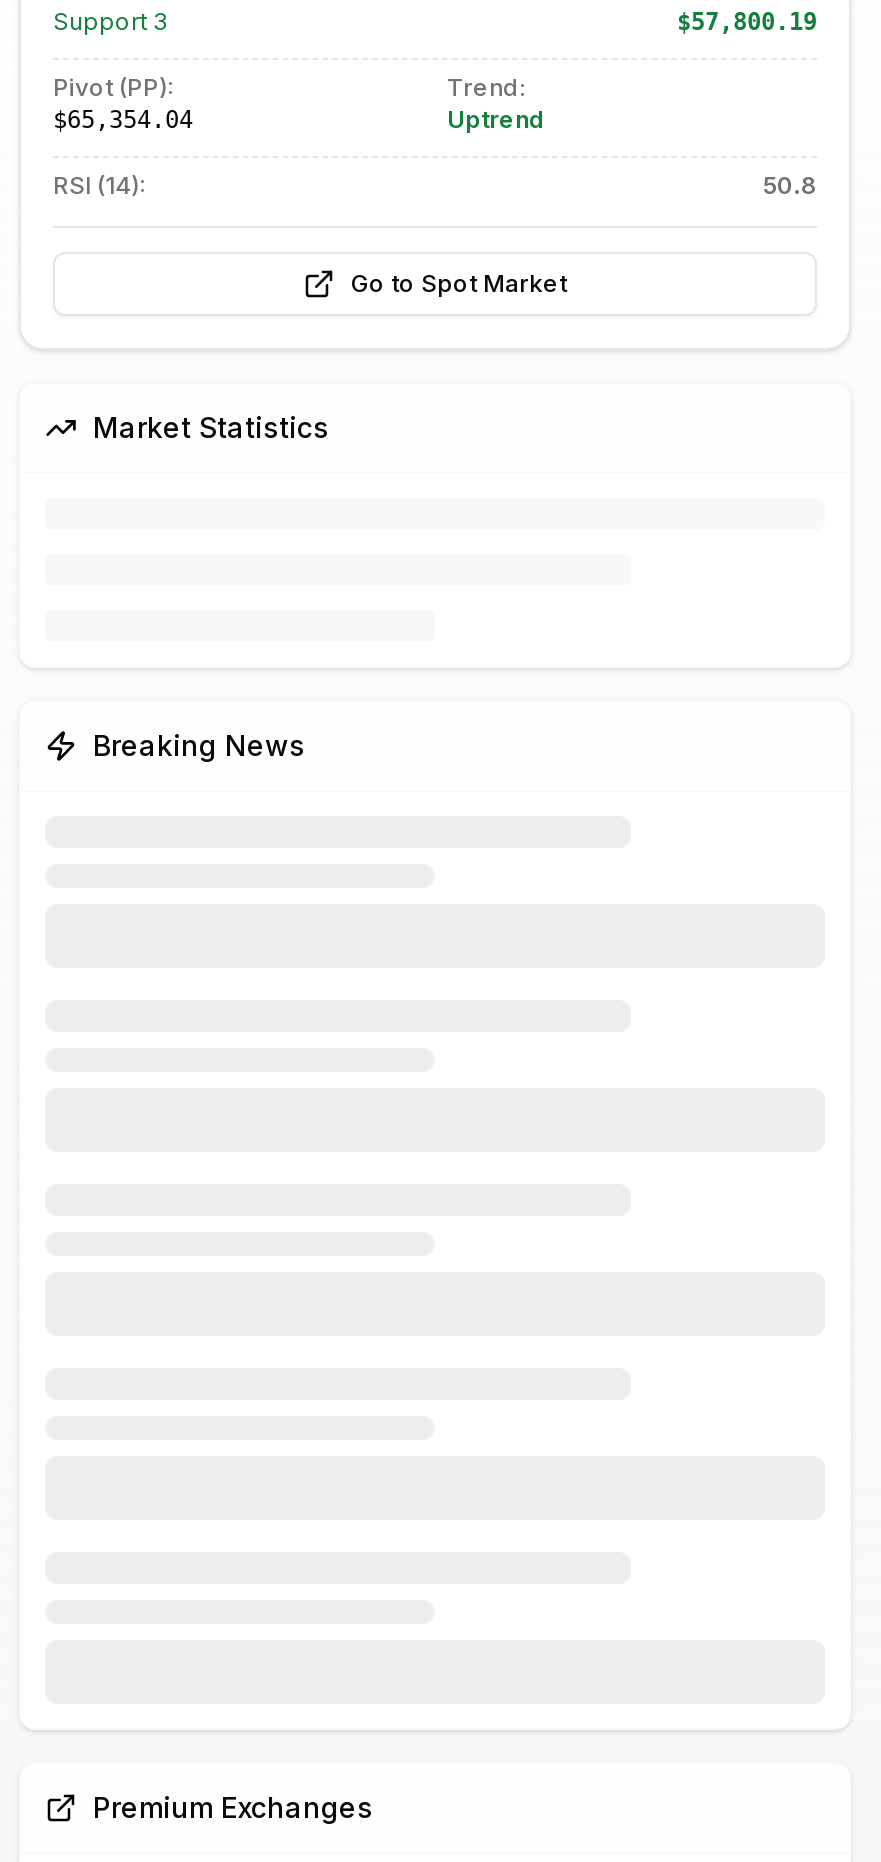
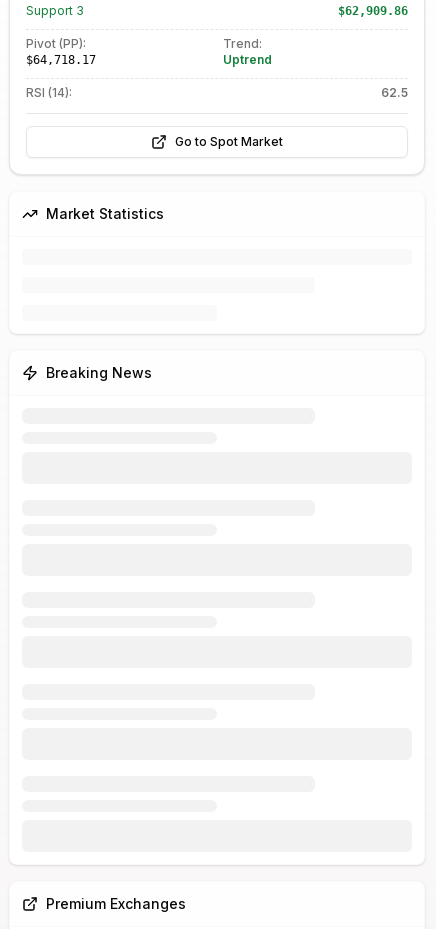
[677,8,817,36] $57,800.19 -> [338,4,408,18] $62,909.86
[53,106,193,134] $65,354.04 -> [26,53,96,67] $64,718.17
[763,170,817,200] 50.8 -> [381,85,408,100] 62.5

